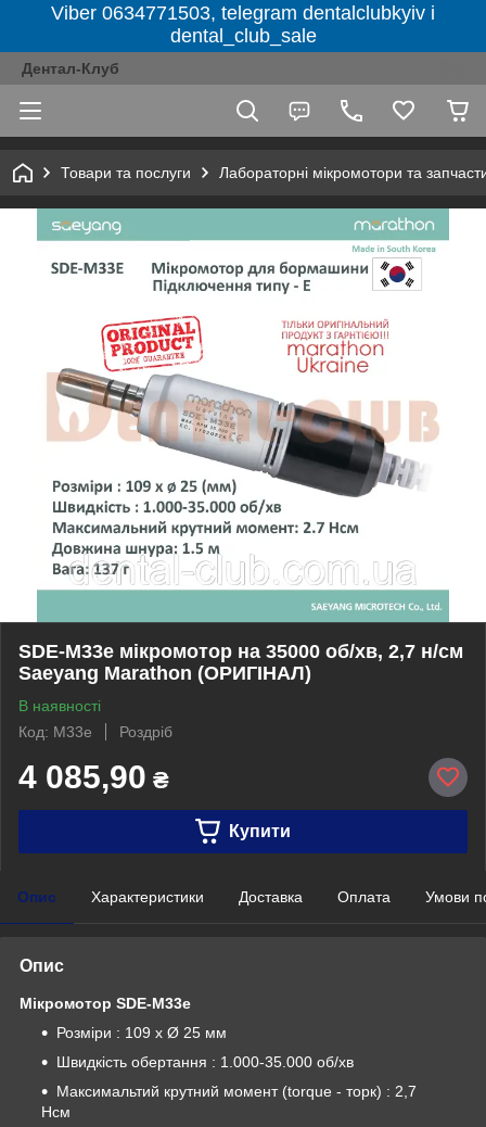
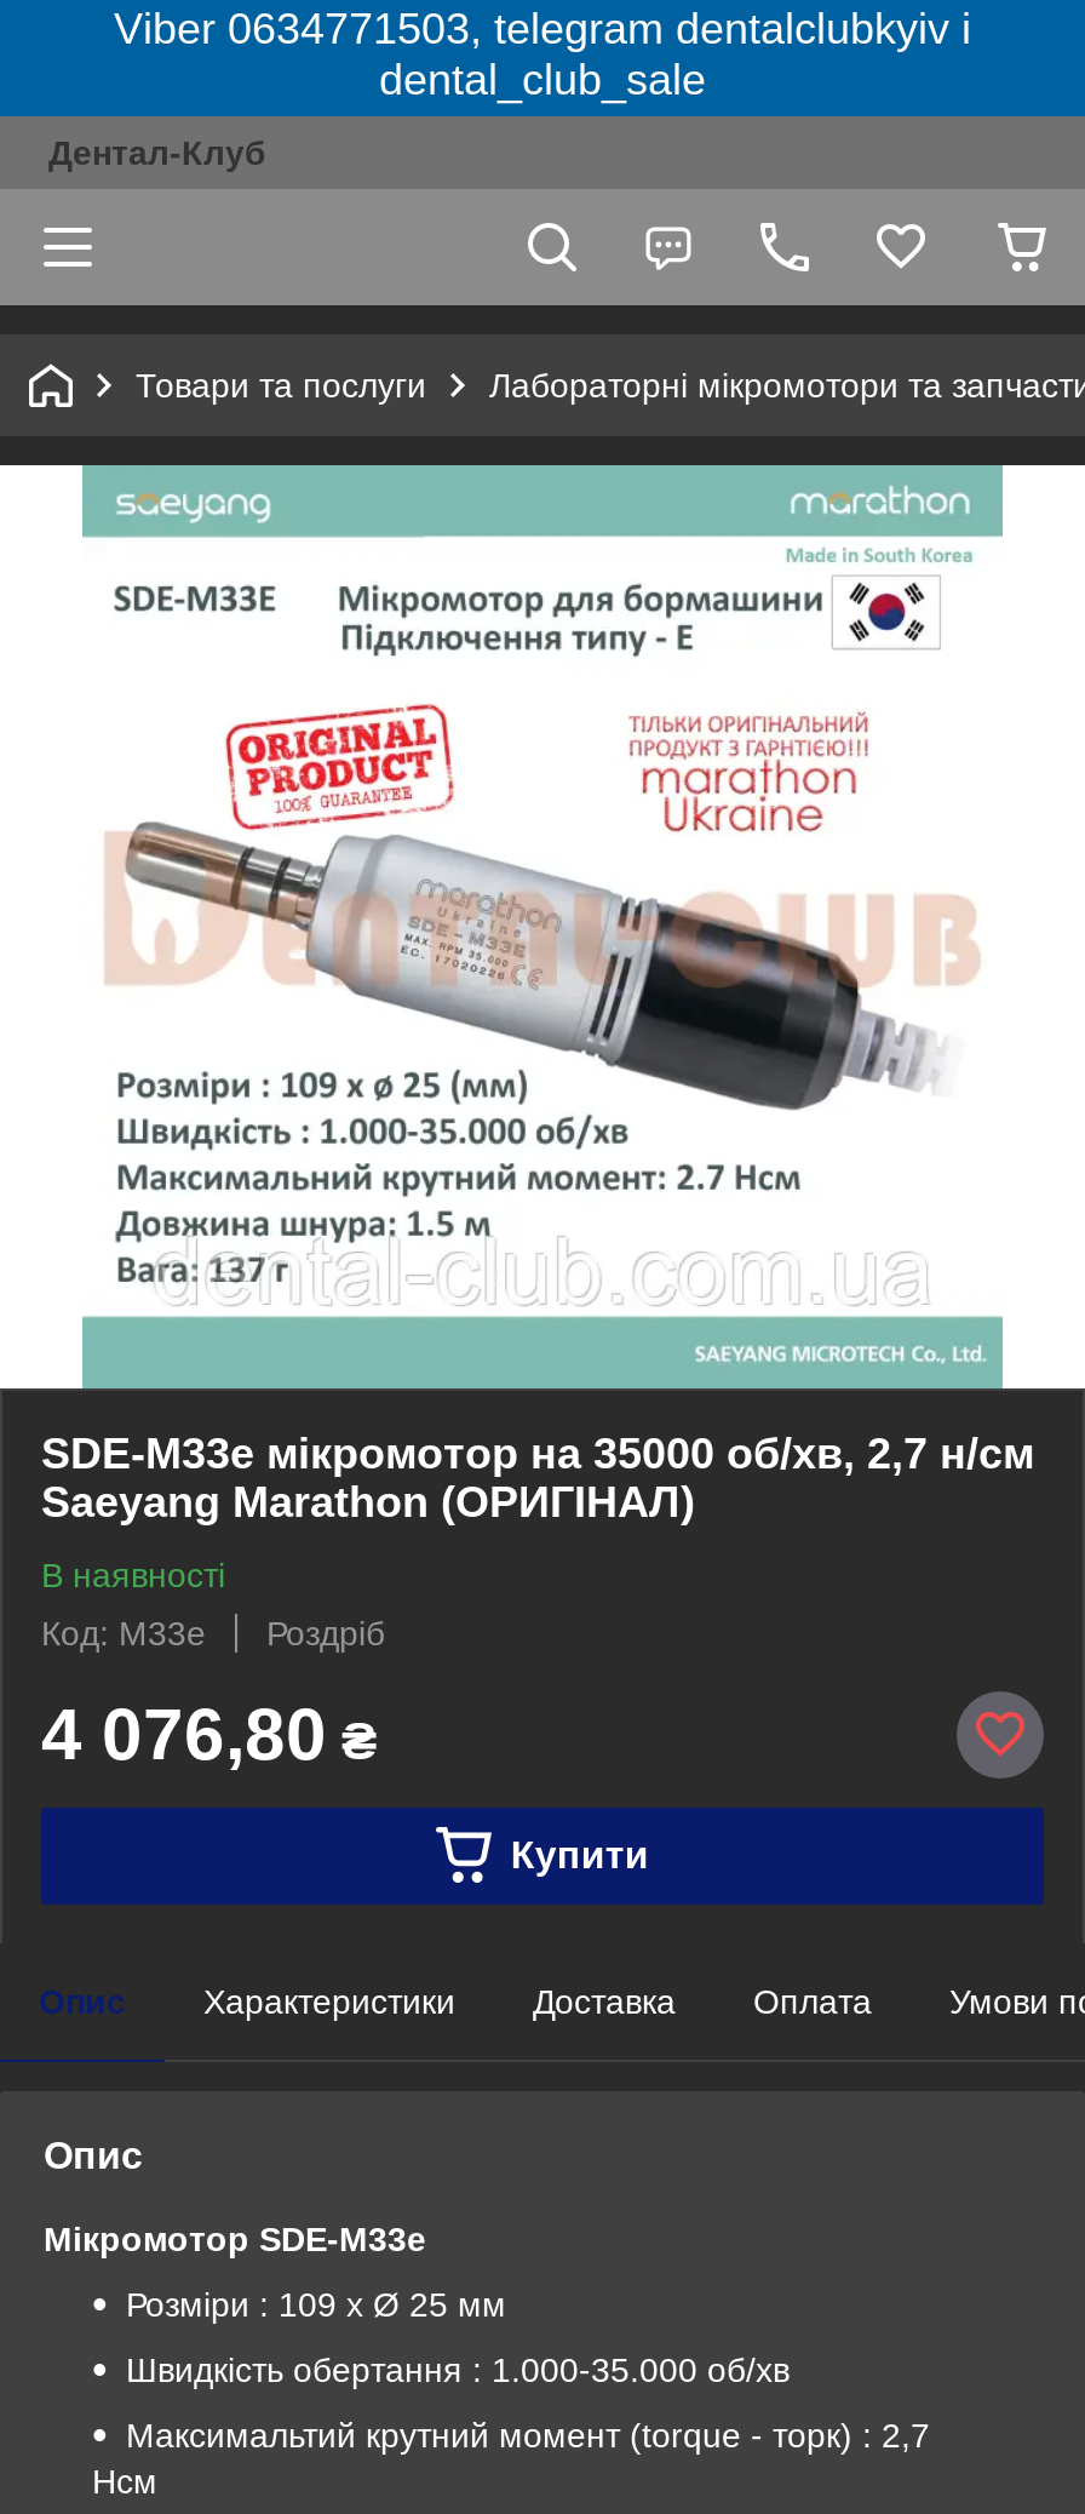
[18,759,169,795] 4 085,90 ₴ -> [41,1693,378,1773] 4 076,80 ₴

